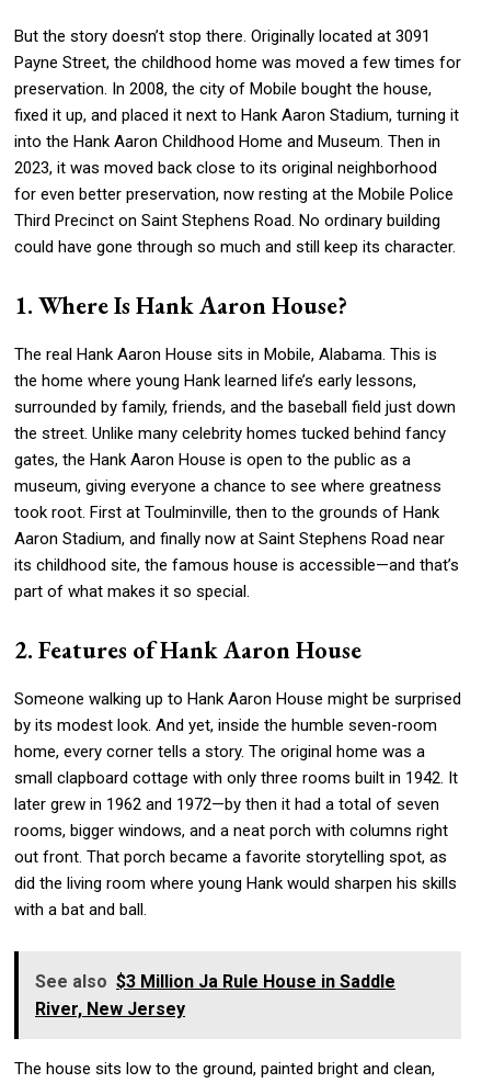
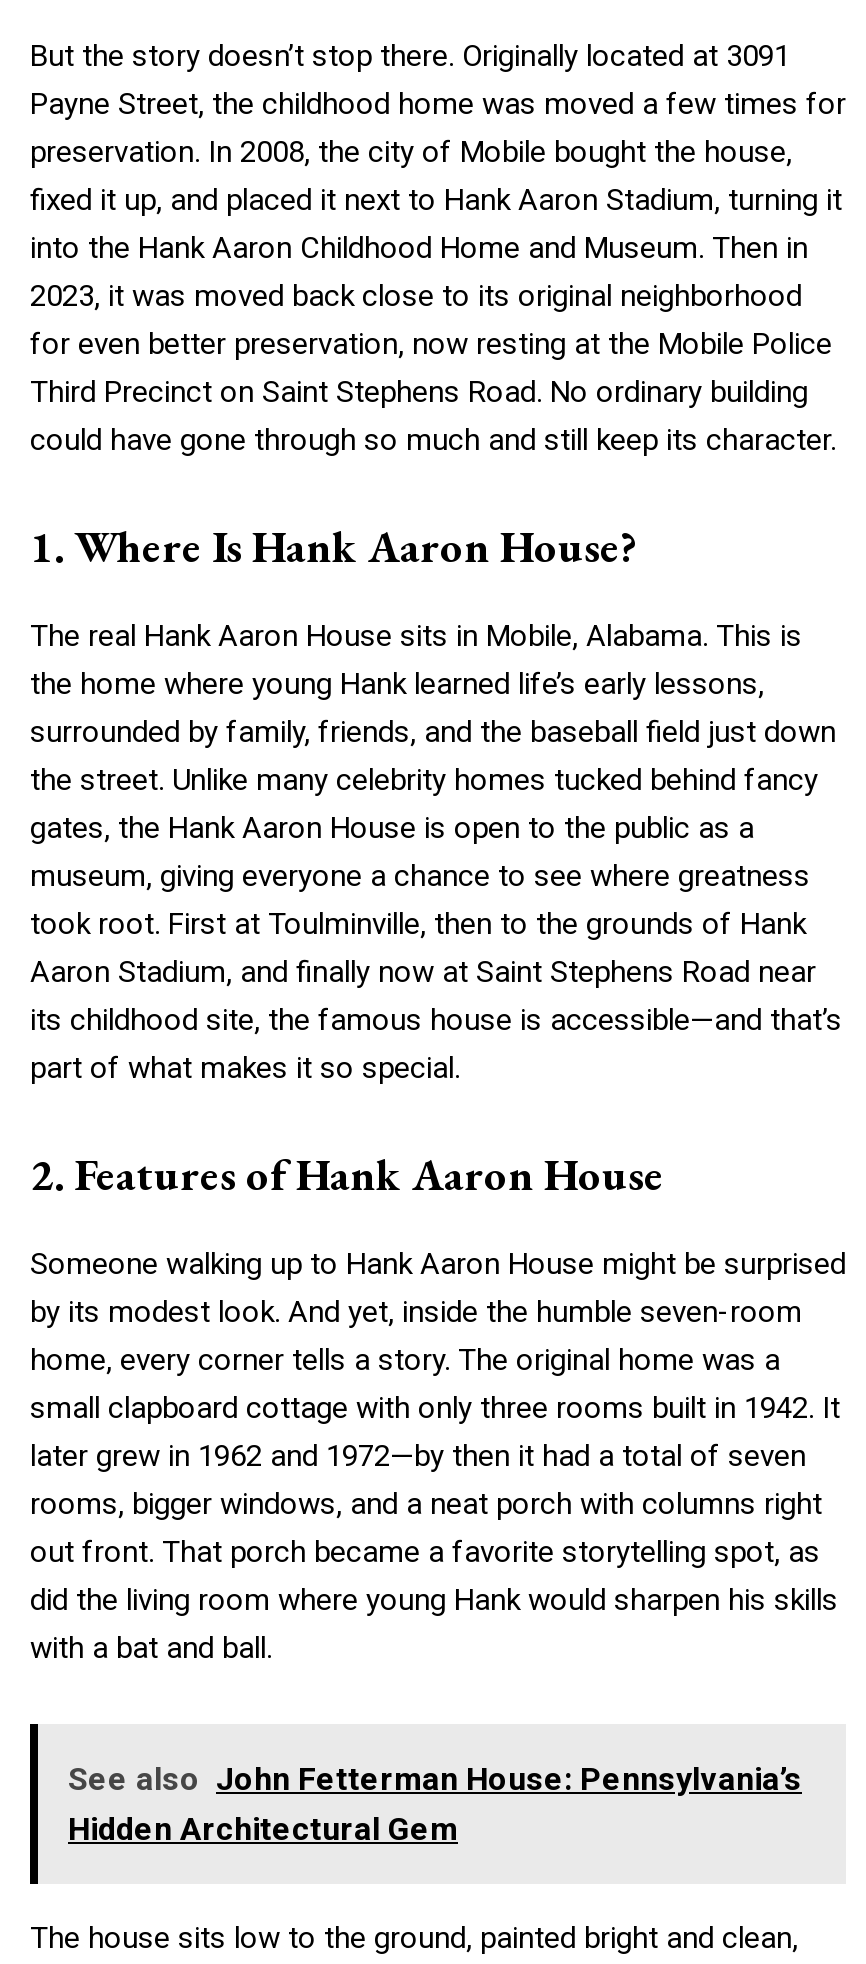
[35,971,395,1019] See also $3 Million Ja Rule House in Saddle | River, New Jersey -> [68,1759,802,1847] See also John Fetterman House: Pennsylvania’s | Hidden Architectural Gem

